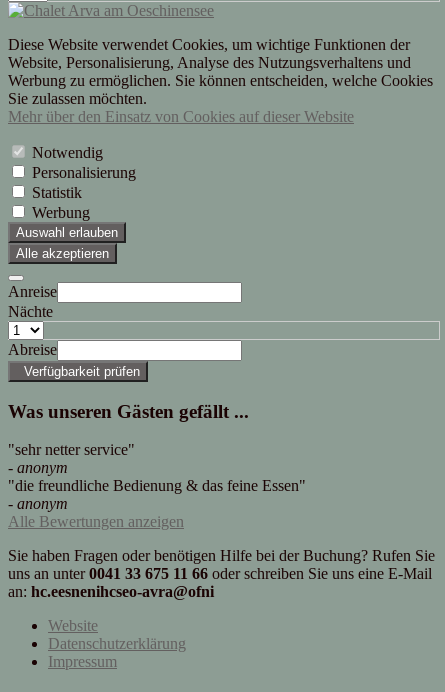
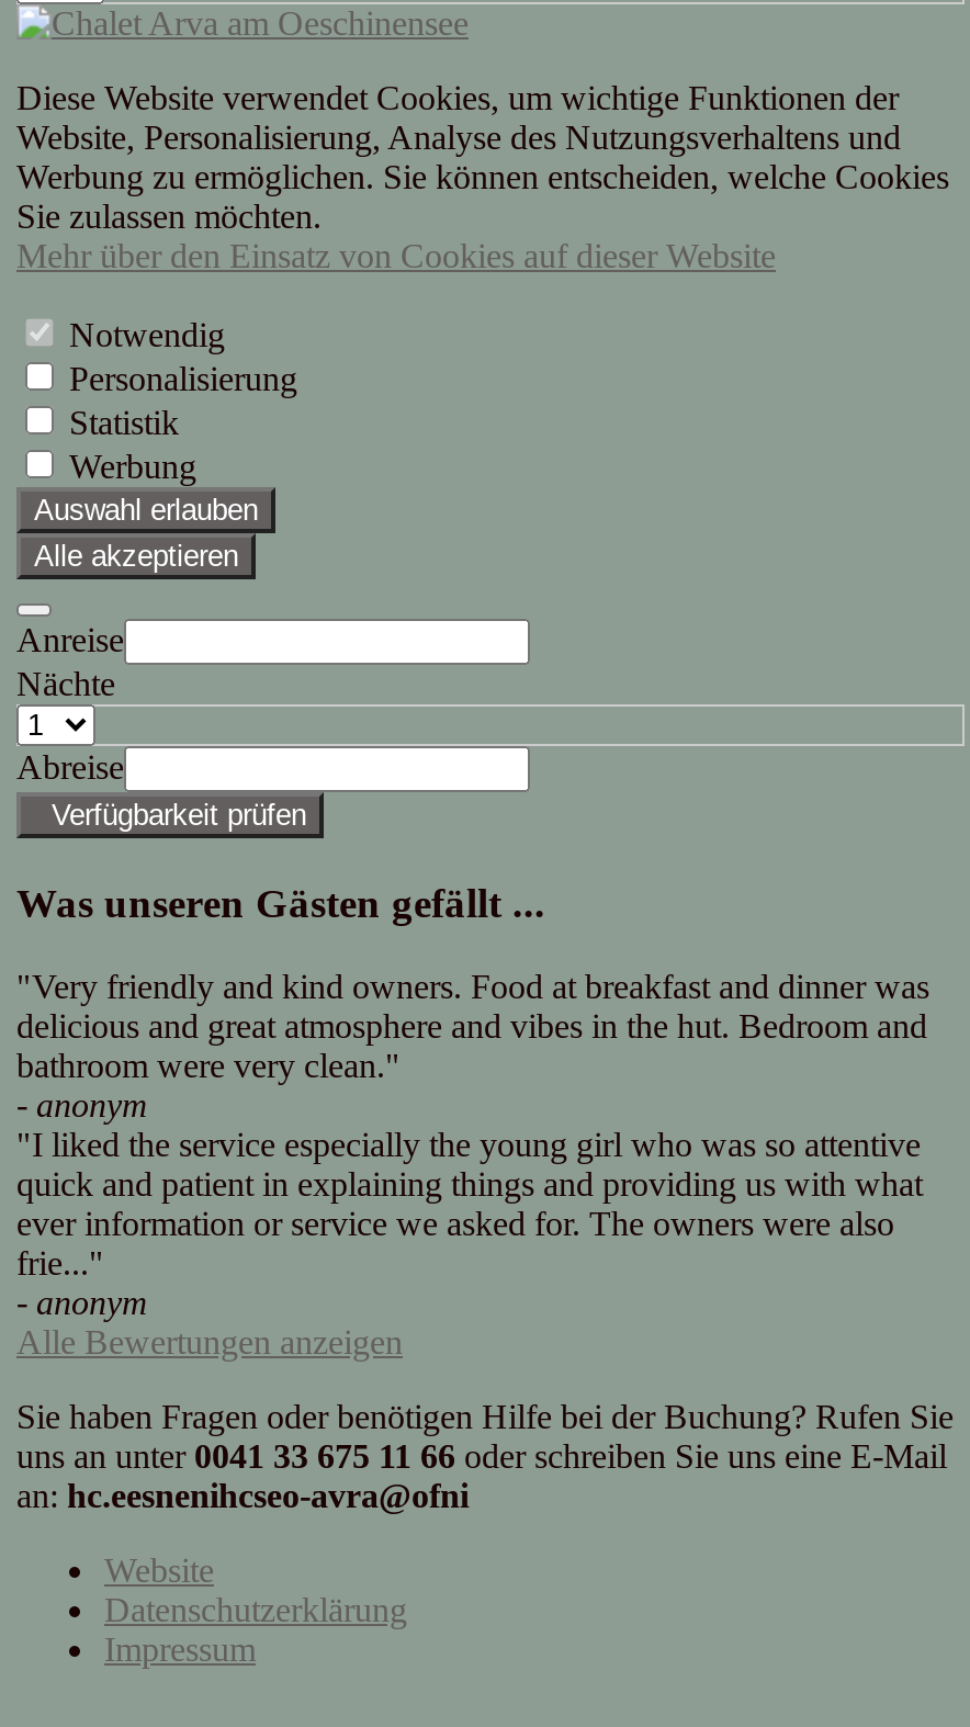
[8,441,135,458] "sehr netter service" -> [16,969,929,1085] "Very friendly and kind owners. Food at breakfast and dinner was | delicious and great atmosphere and vibes in the hut. Bedroom and | bathroom were very clean."
[8,477,306,494] "die freundliche Bedienung & das feine Essen" -> [16,1127,923,1282] "I liked the service especially the young girl who was so attentive | quick and patient in explaining things and providing us with what | ever information or service we asked for. The owners were also | frie..."

